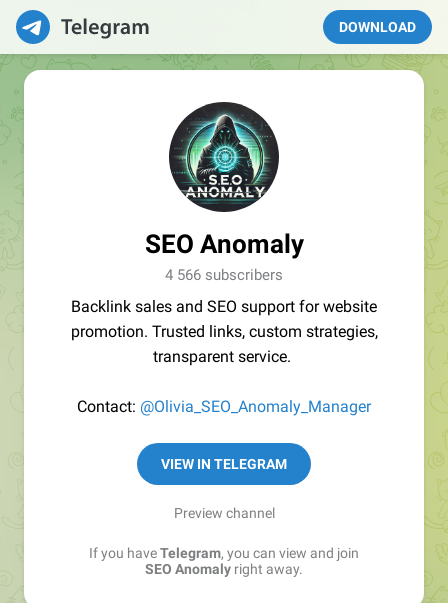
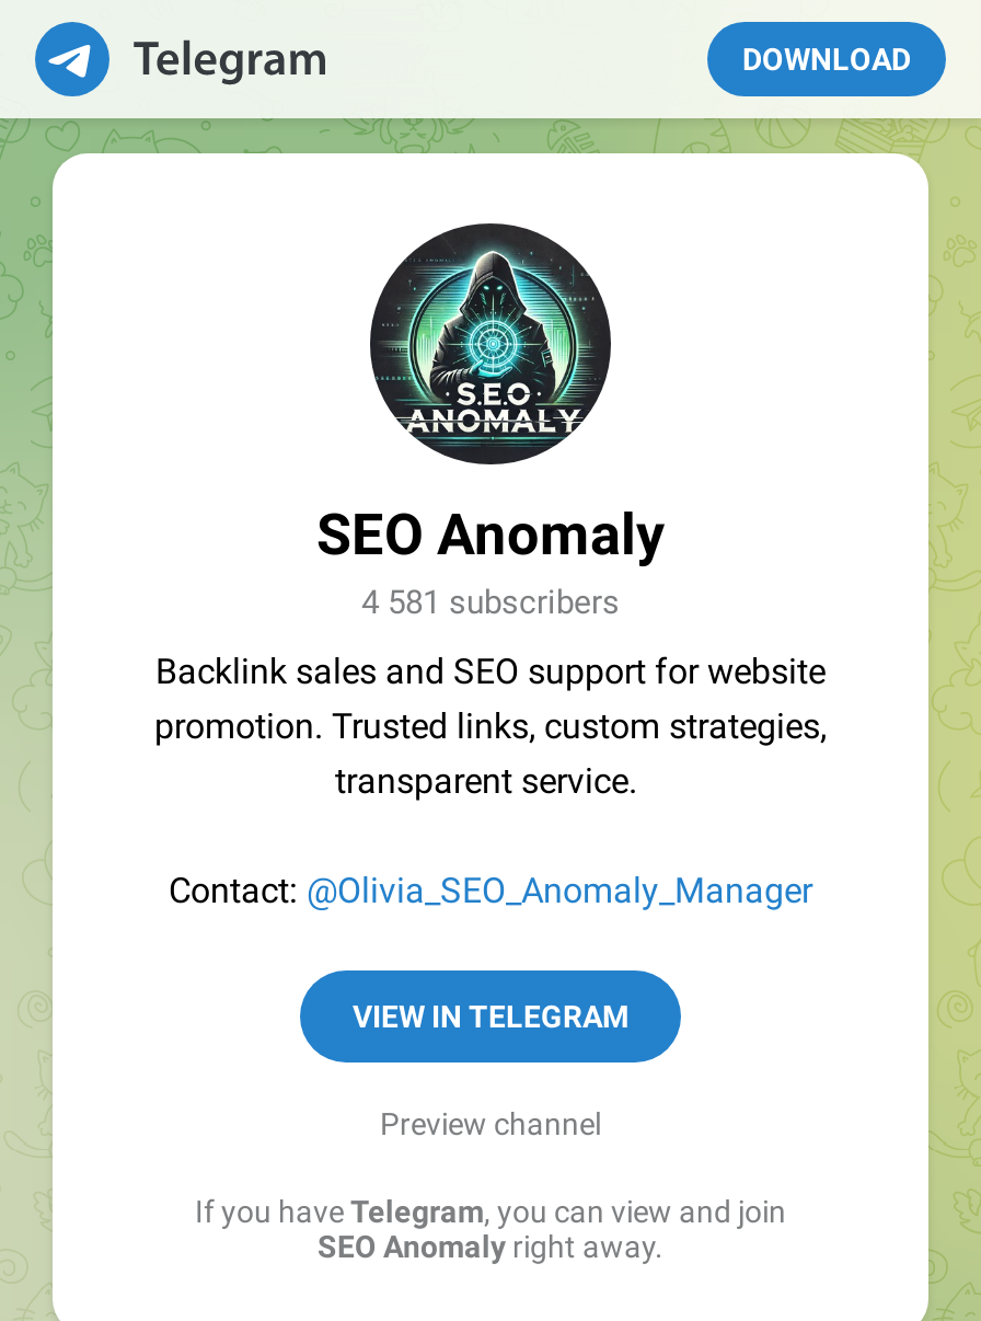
[165,266,283,284] 4 566 subscribers -> [361,583,620,622] 4 581 subscribers

